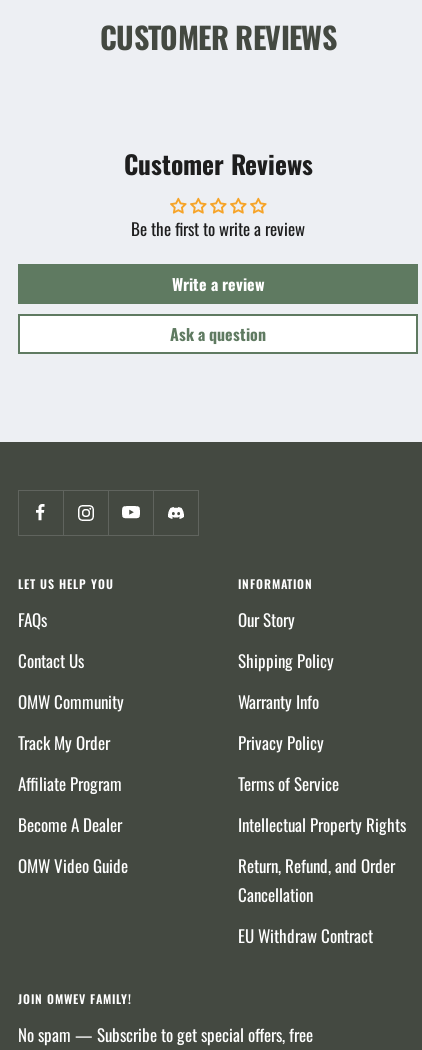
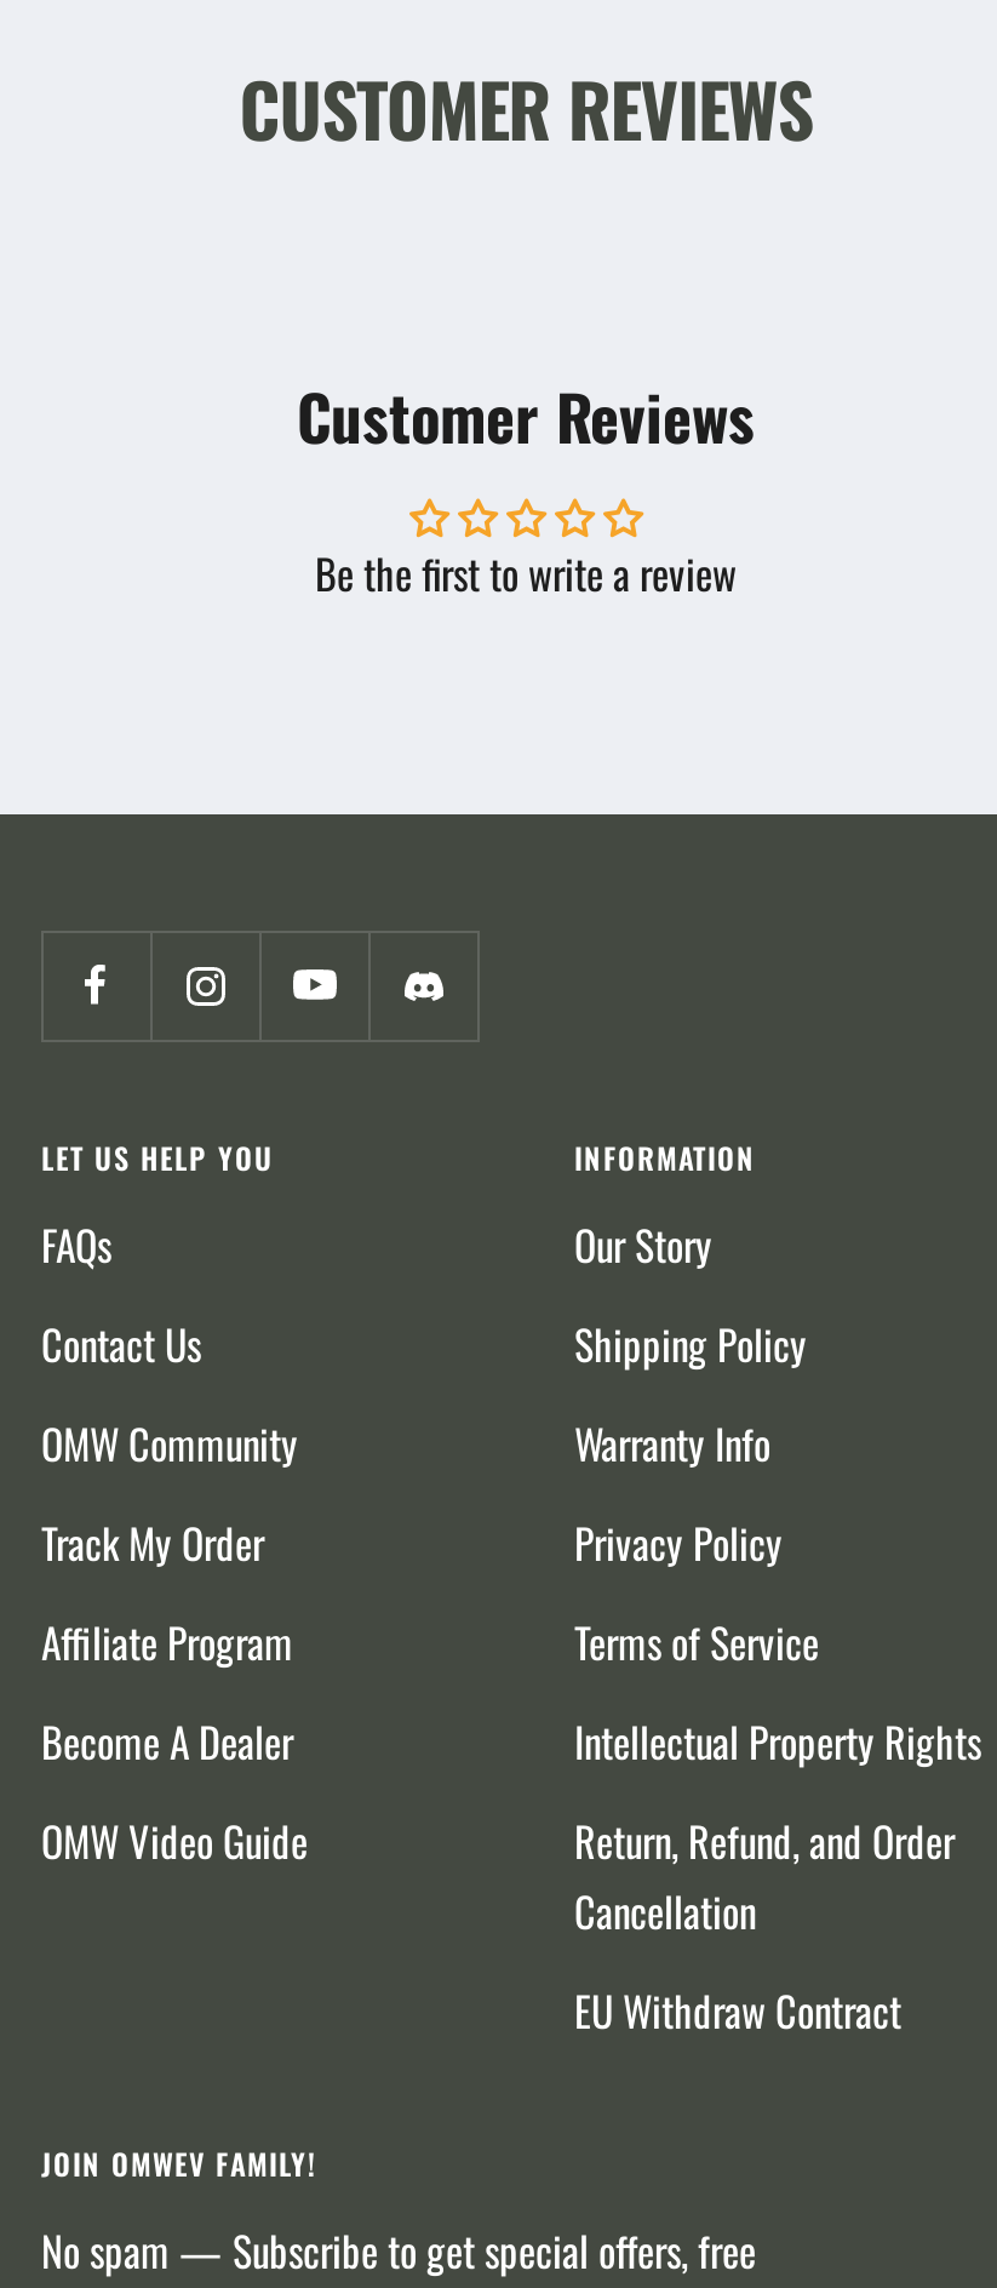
[170,272,266,346] Write a review | Ask a question -> none

